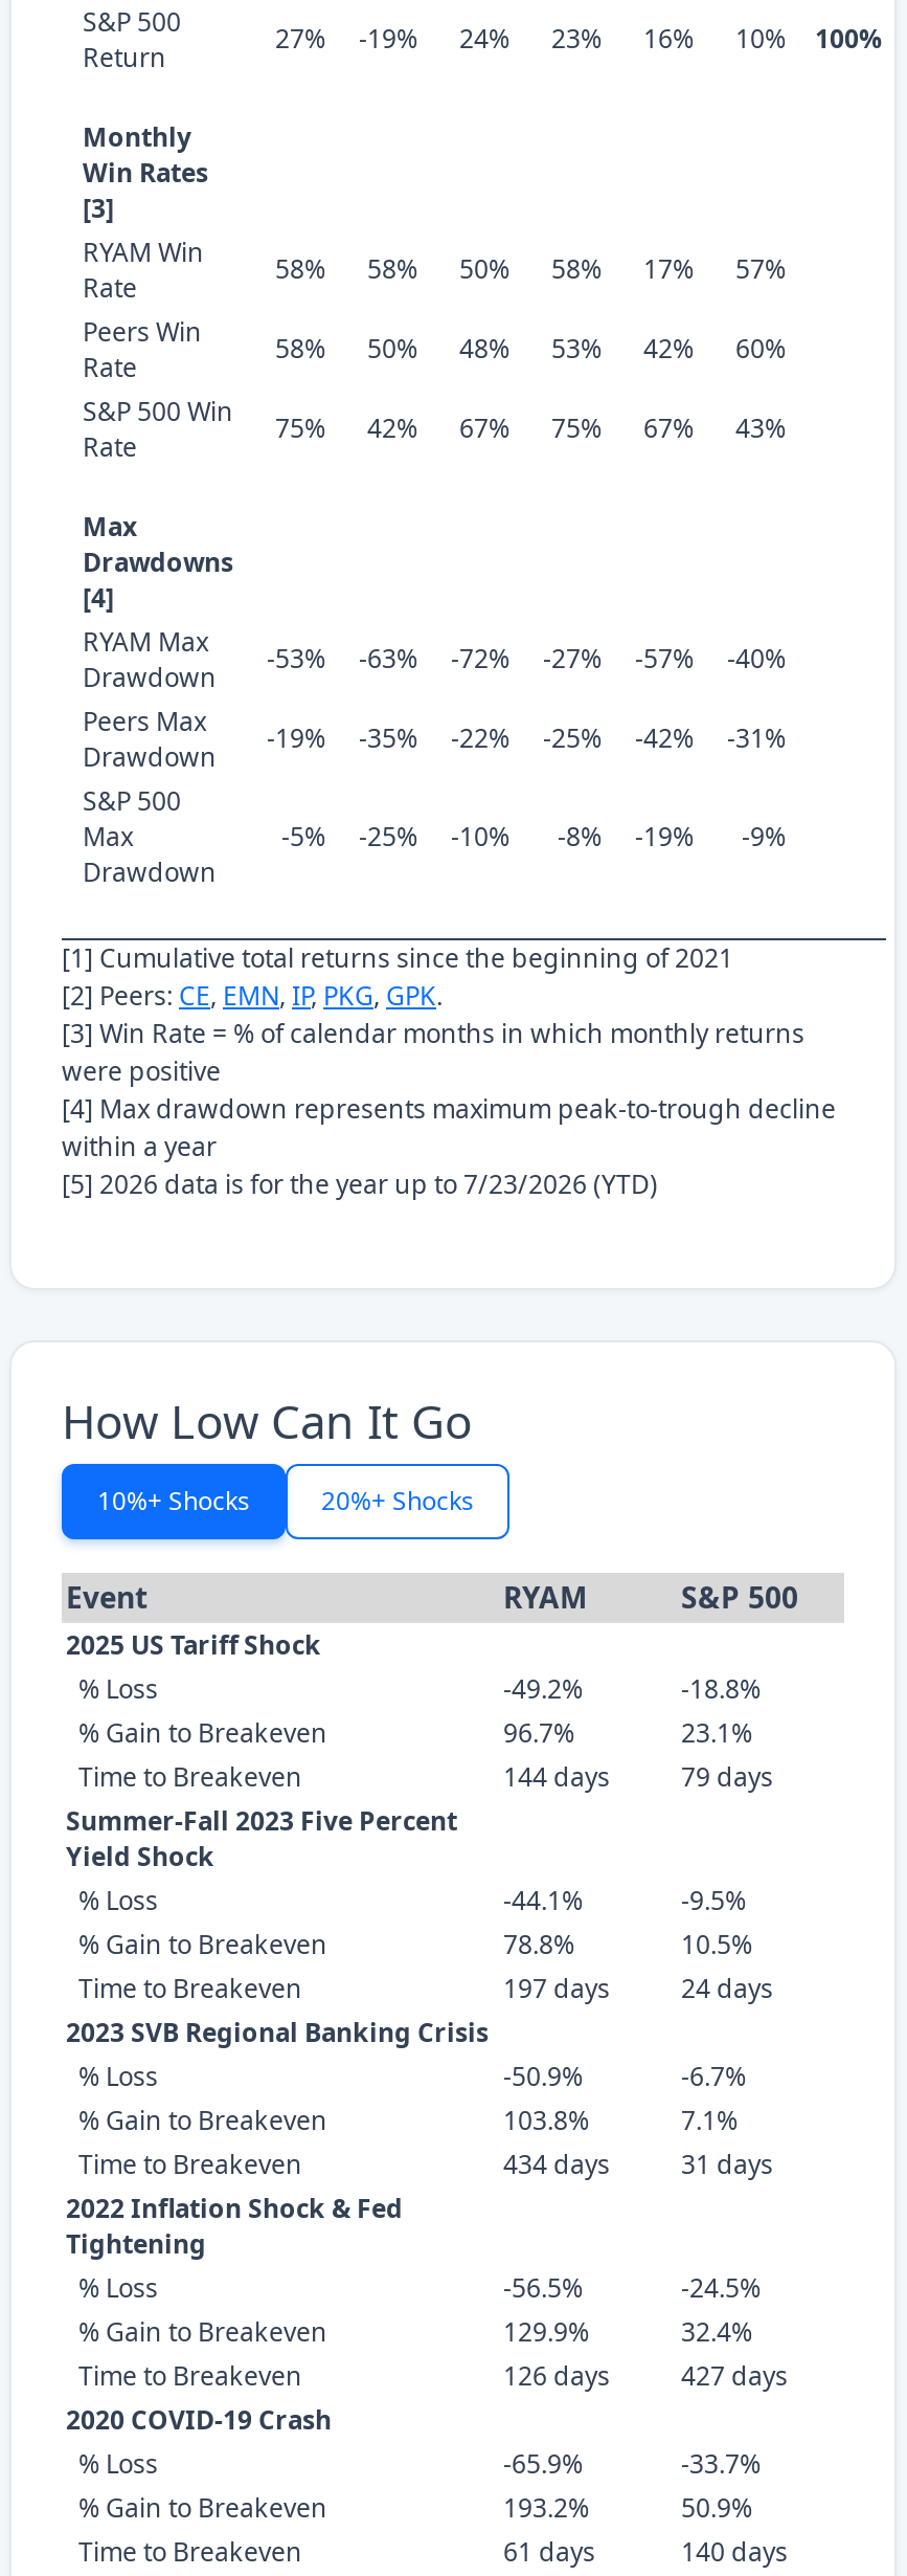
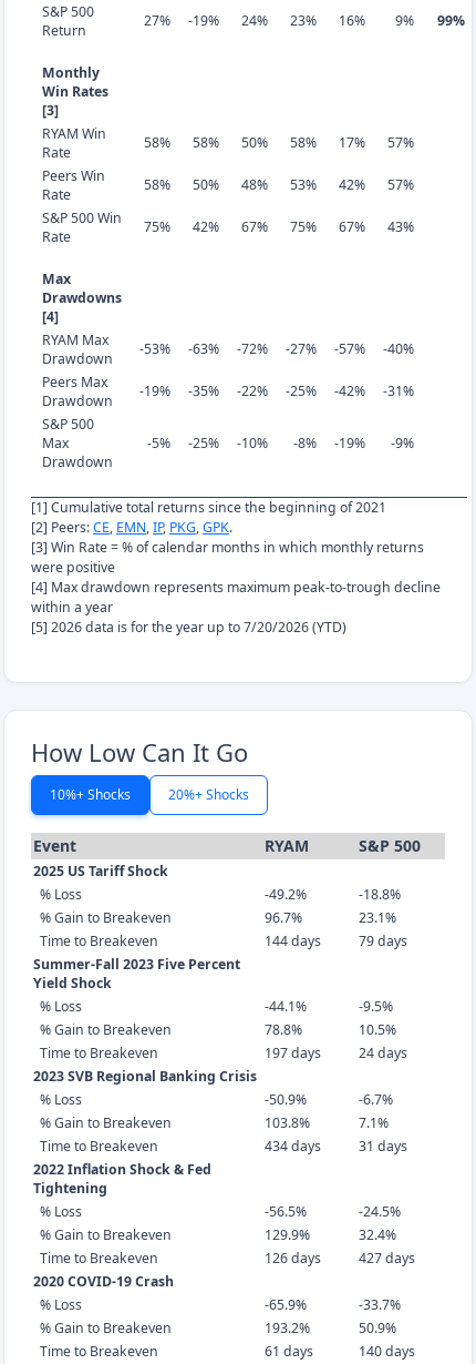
[735,21,786,57] 10% -> [395,11,414,30] 9%
[815,21,882,57] 100% -> [437,11,465,30] 99%
[275,331,786,367] 58% 50% 48% 53% 42% 60% -> [144,175,414,194] 58% 50% 48% 53% 42% 57%
[62,1167,658,1202] [5] 2026 data is for the year up to 7/23/2026 (YTD) -> [31,618,346,637] [5] 2026 data is for the year up to 7/20/2026 (YTD)

